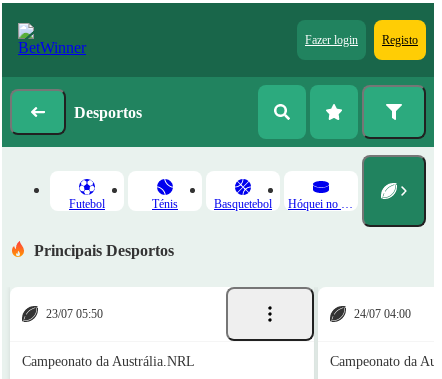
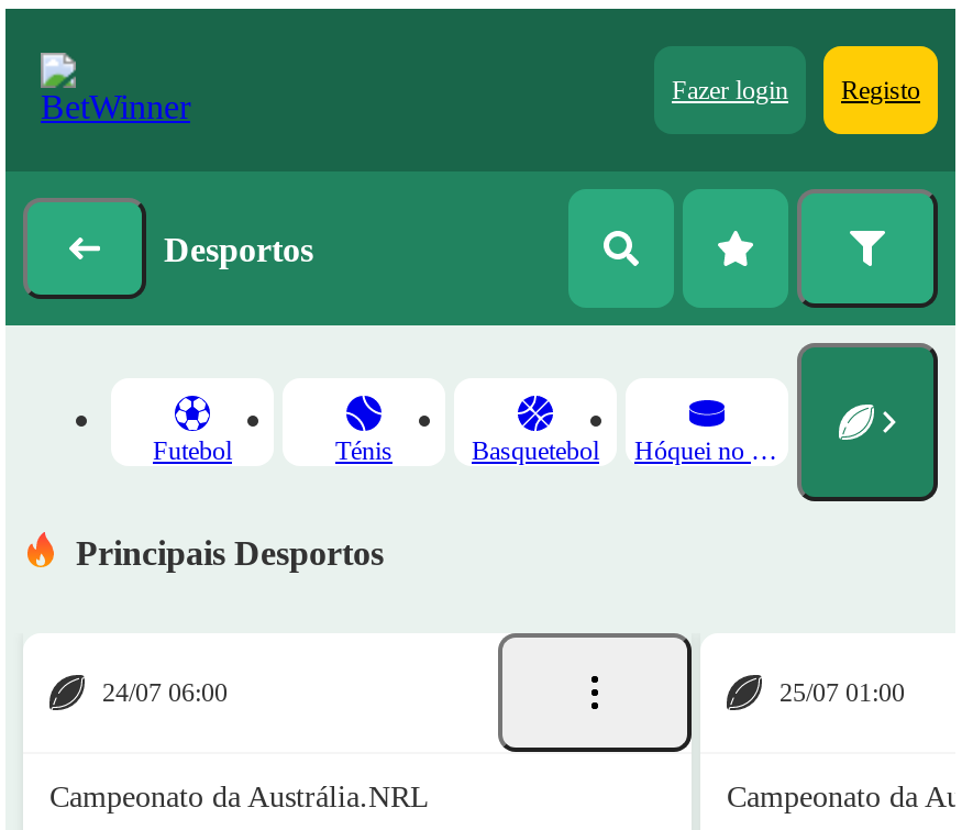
[46,307,103,321] 23/07 05:50 -> [102,677,228,708] 24/07 06:00
[354,307,411,321] 24/07 04:00 -> [779,677,905,708] 25/07 01:00

